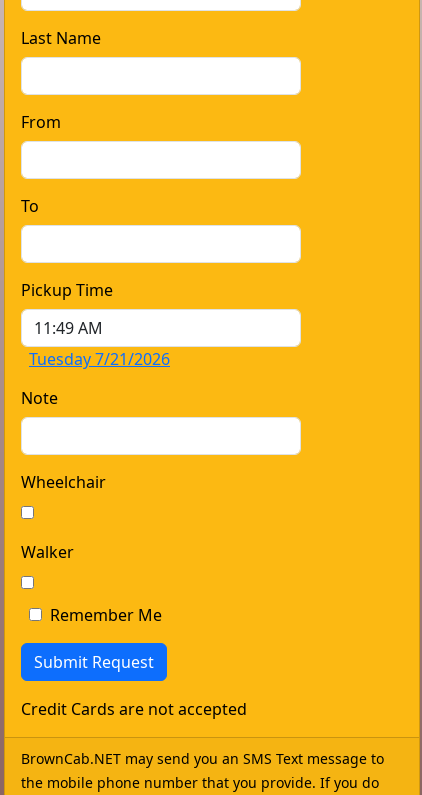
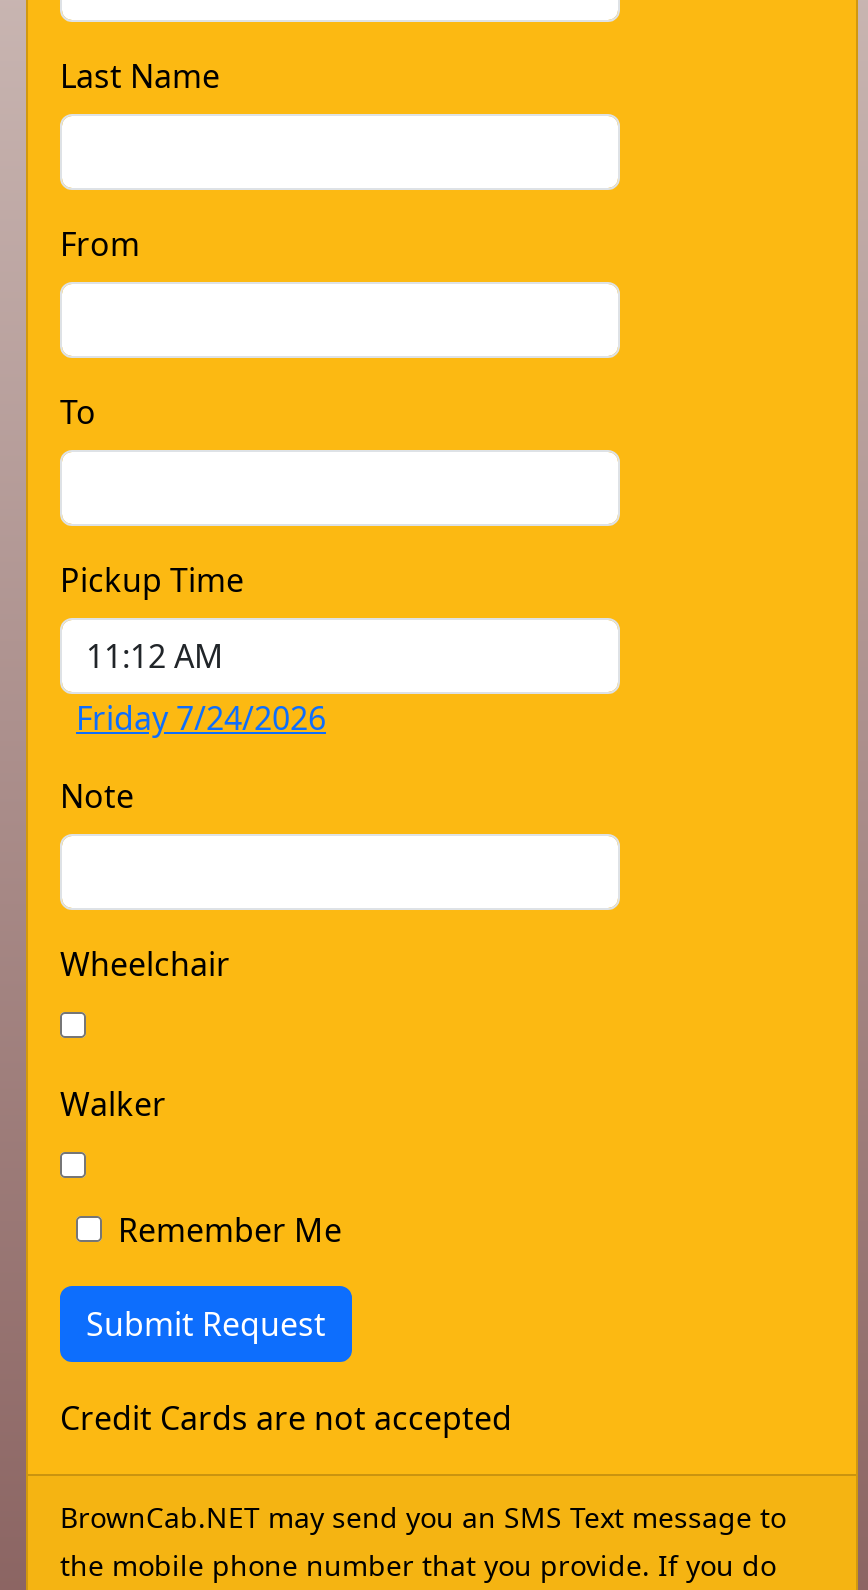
[29,348,170,370] Tuesday 7/21/2026 -> [76,696,326,740] Friday 7/24/2026

